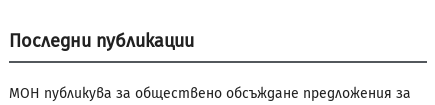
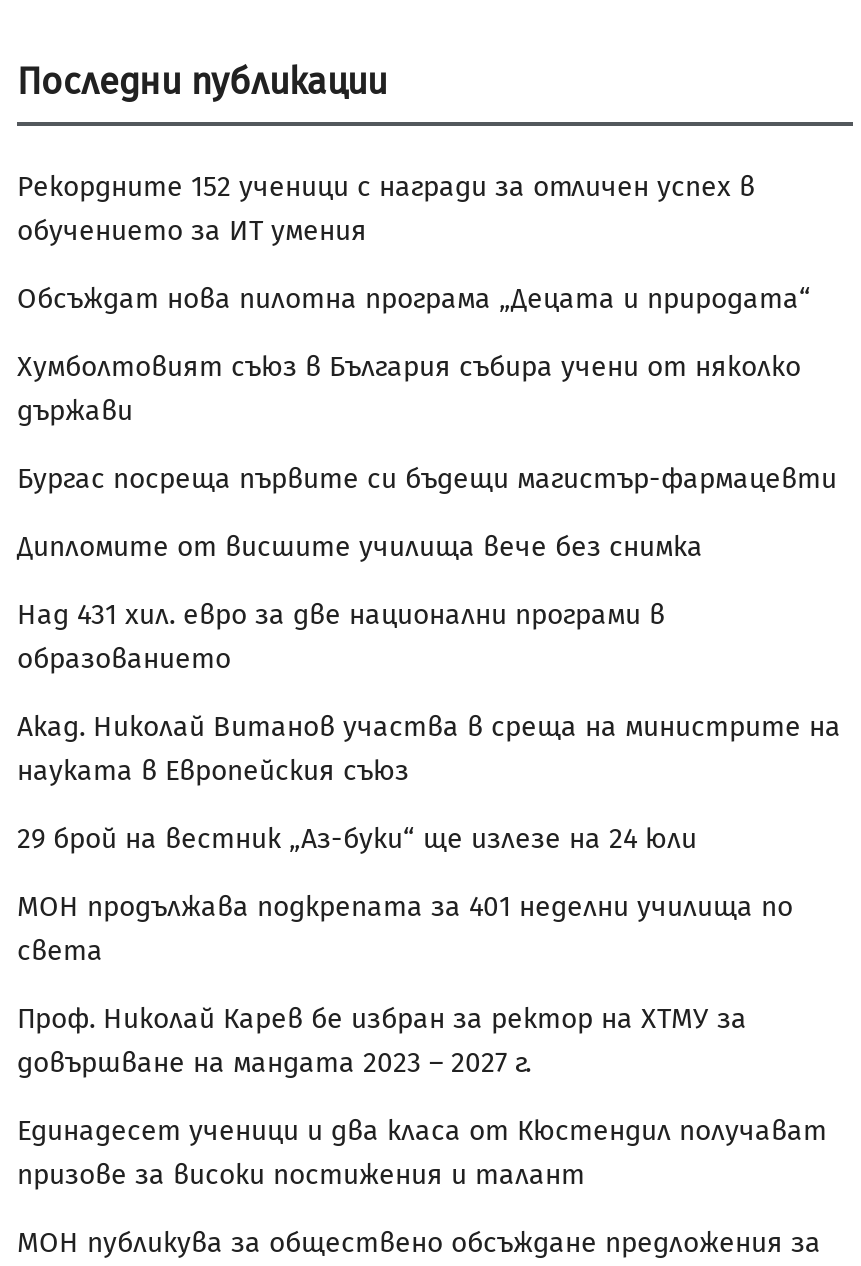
none -> [17,170,841,1192] Рекордните 152 ученици с награди за отличен успех в | обучението за ИТ умения | Обсъждат нова пилотна програма „Децата и природата“ | Хумболтовият съюз в България събира учени от няколко | държави | Бургас посреща първите си бъдещи магистър-фармацевти | Дипломите от висшите училища вече без снимка | Над 431 хил. евро за две национални програми в | образованието | Акад. Николай Витанов участва в среща на министрите на | науката в Европейския съюз | 29 брой на вестник „Аз-буки“ ще излезе на 24 юли | МОН продължава подкрепата за 401 неделни училища по | света | Проф. Николай Карев бе избран за ректор на ХТМУ за | довършване на мандата 2023 – 2027 г. | Единадесет ученици и два класа от Кюстендил получават | призове за високи постижения и талант

